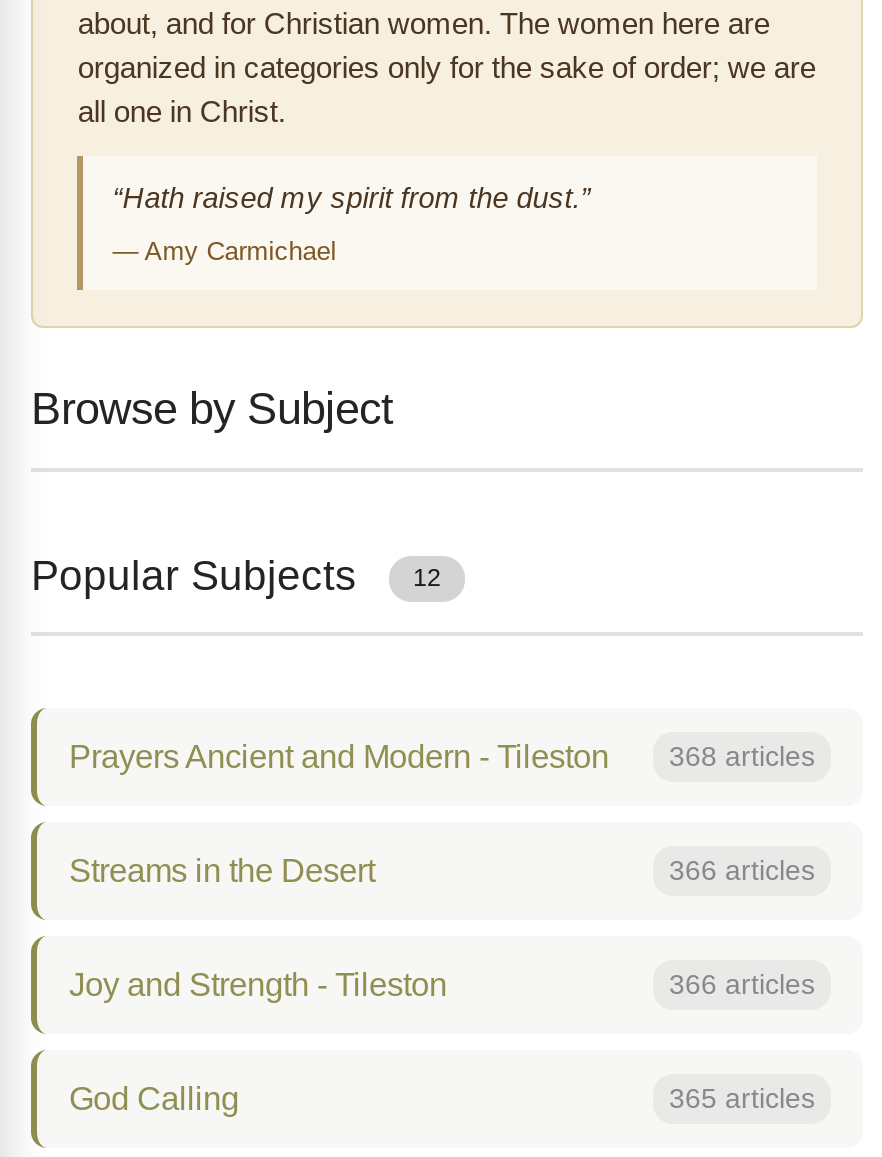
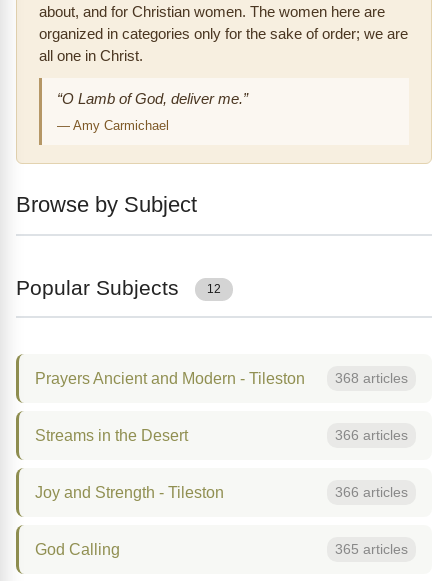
[113,183,591,215] “Hath raised my spirit from the dust.” -> [57,91,248,107] “O Lamb of God, deliver me.”

